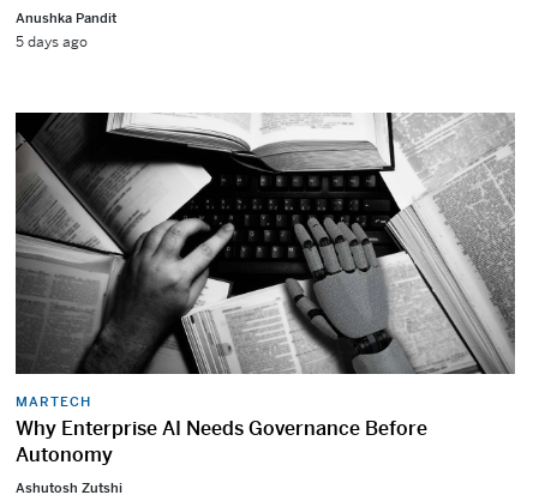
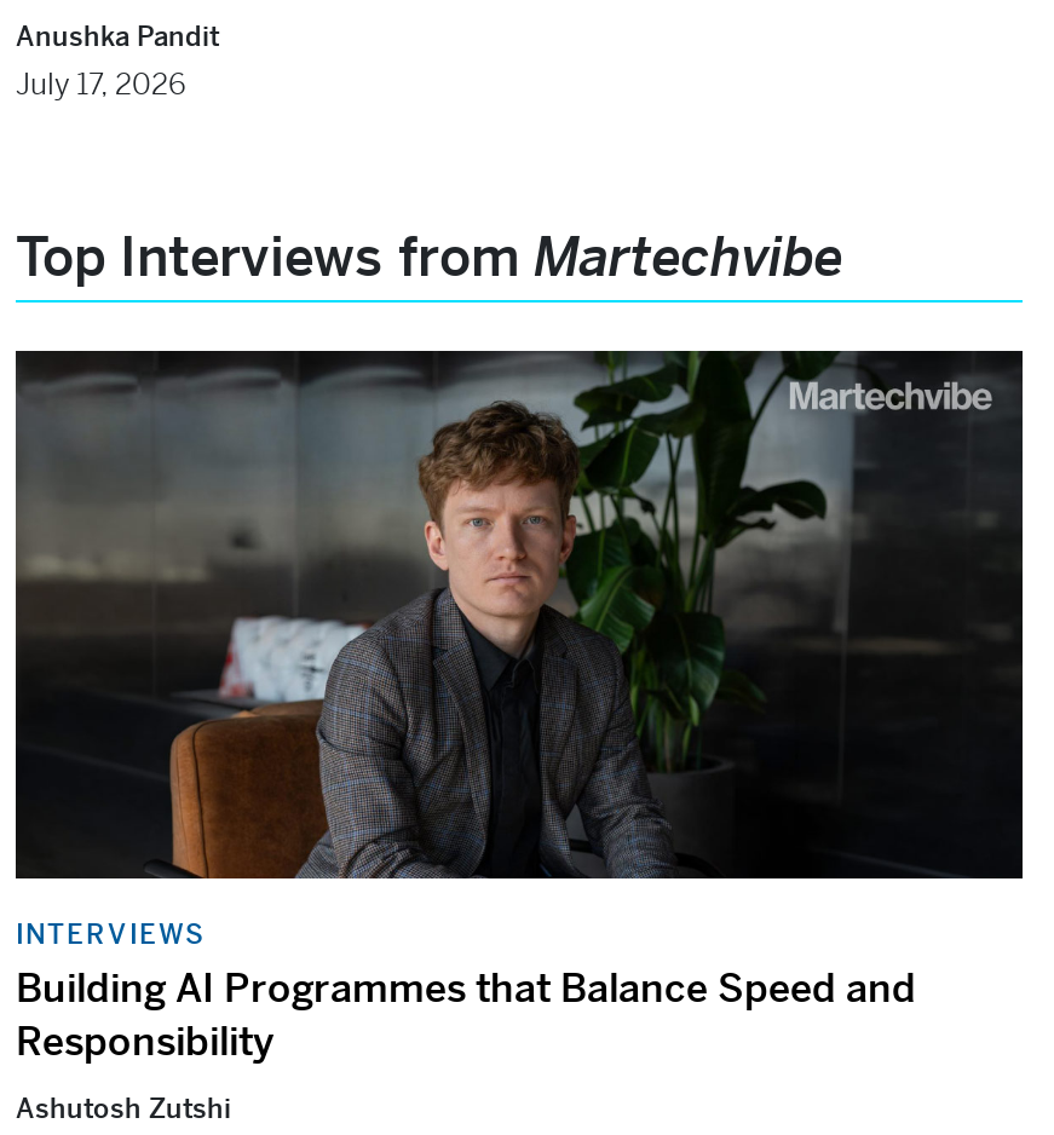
[16,32,88,52] 5 days ago -> [16,65,843,290] July 17, 2026 | Top Interviews from Martechvibe
[16,113,515,468] [image] | MARTECH | Why Enterprise AI Needs Governance Before | Autonomy -> [16,348,1023,1068] [image] | INTERVIEWS | Building AI Programmes that Balance Speed and | Responsibility

